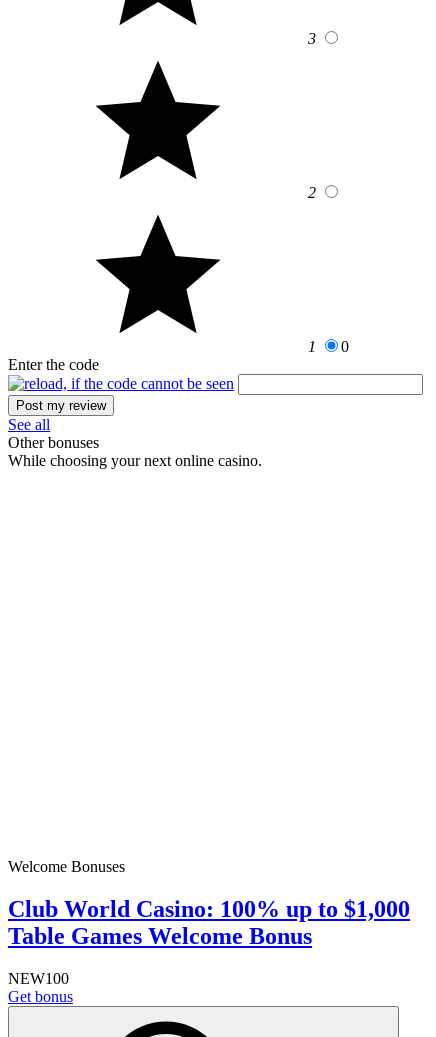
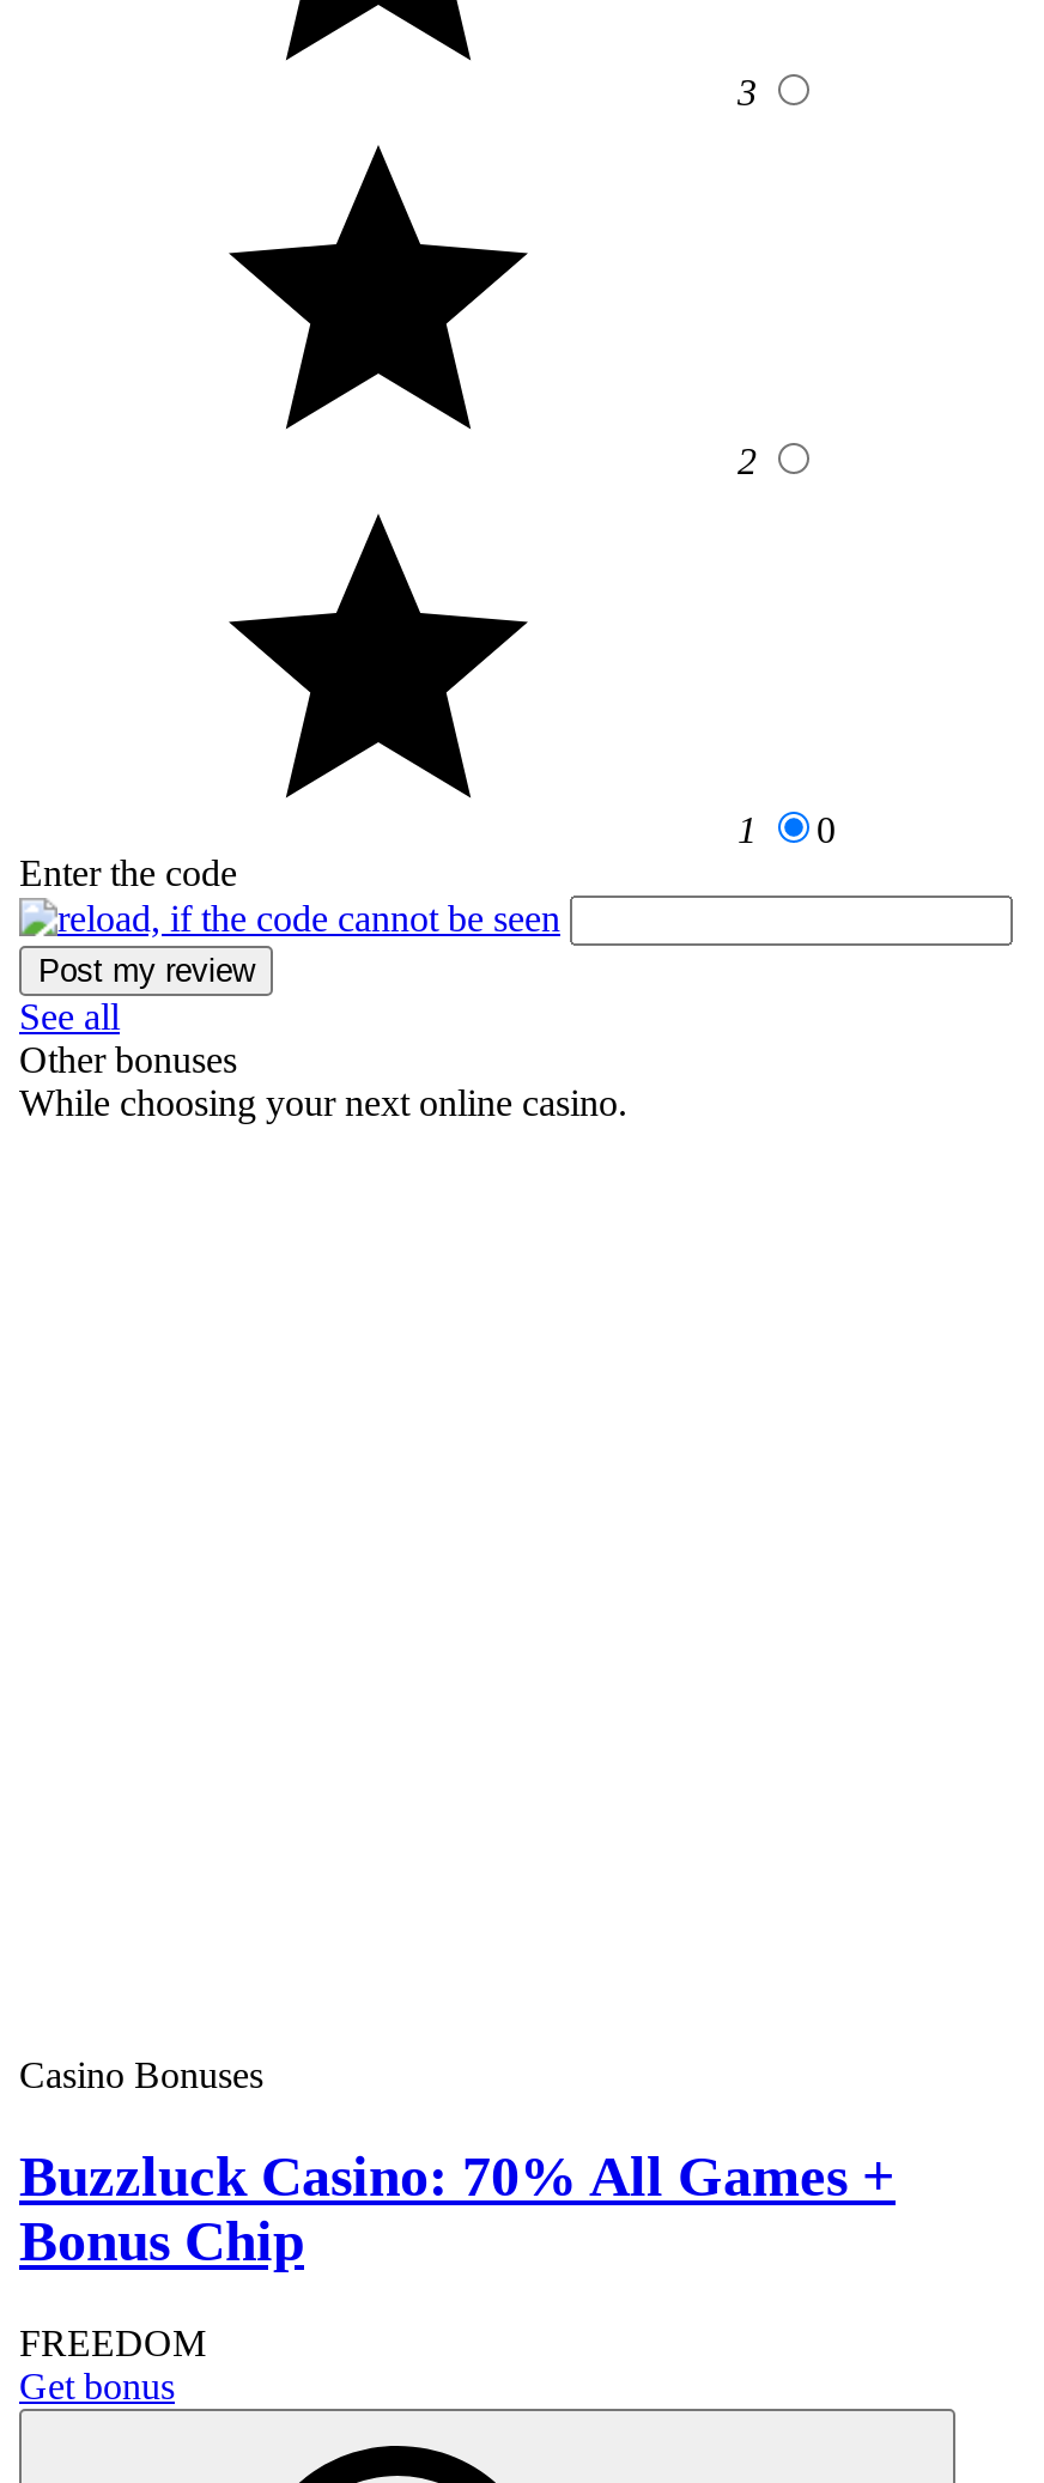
[8,858,125,875] Welcome Bonuses -> [19,2054,263,2094] Casino Bonuses
[8,896,410,949] Club World Casino: 100% up to $1,000 | Table Games Welcome Bonus -> [19,2144,896,2271] Buzzluck Casino: 70% All Games + | Bonus Chip
[8,969,69,986] NEW100 -> [19,2321,206,2362] FREEDOM

